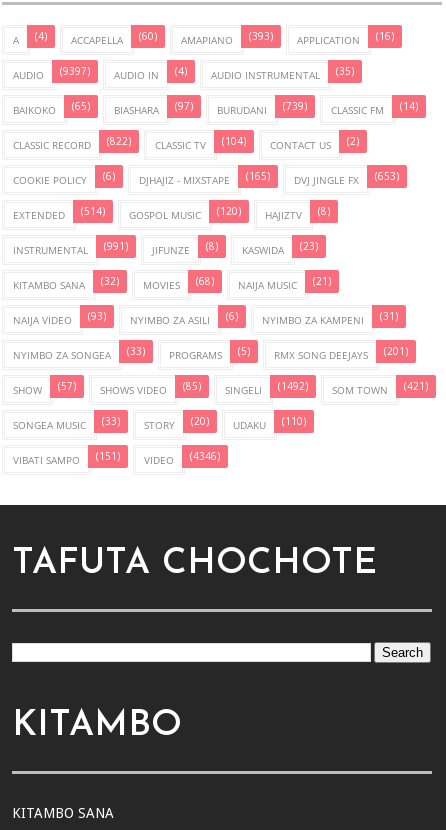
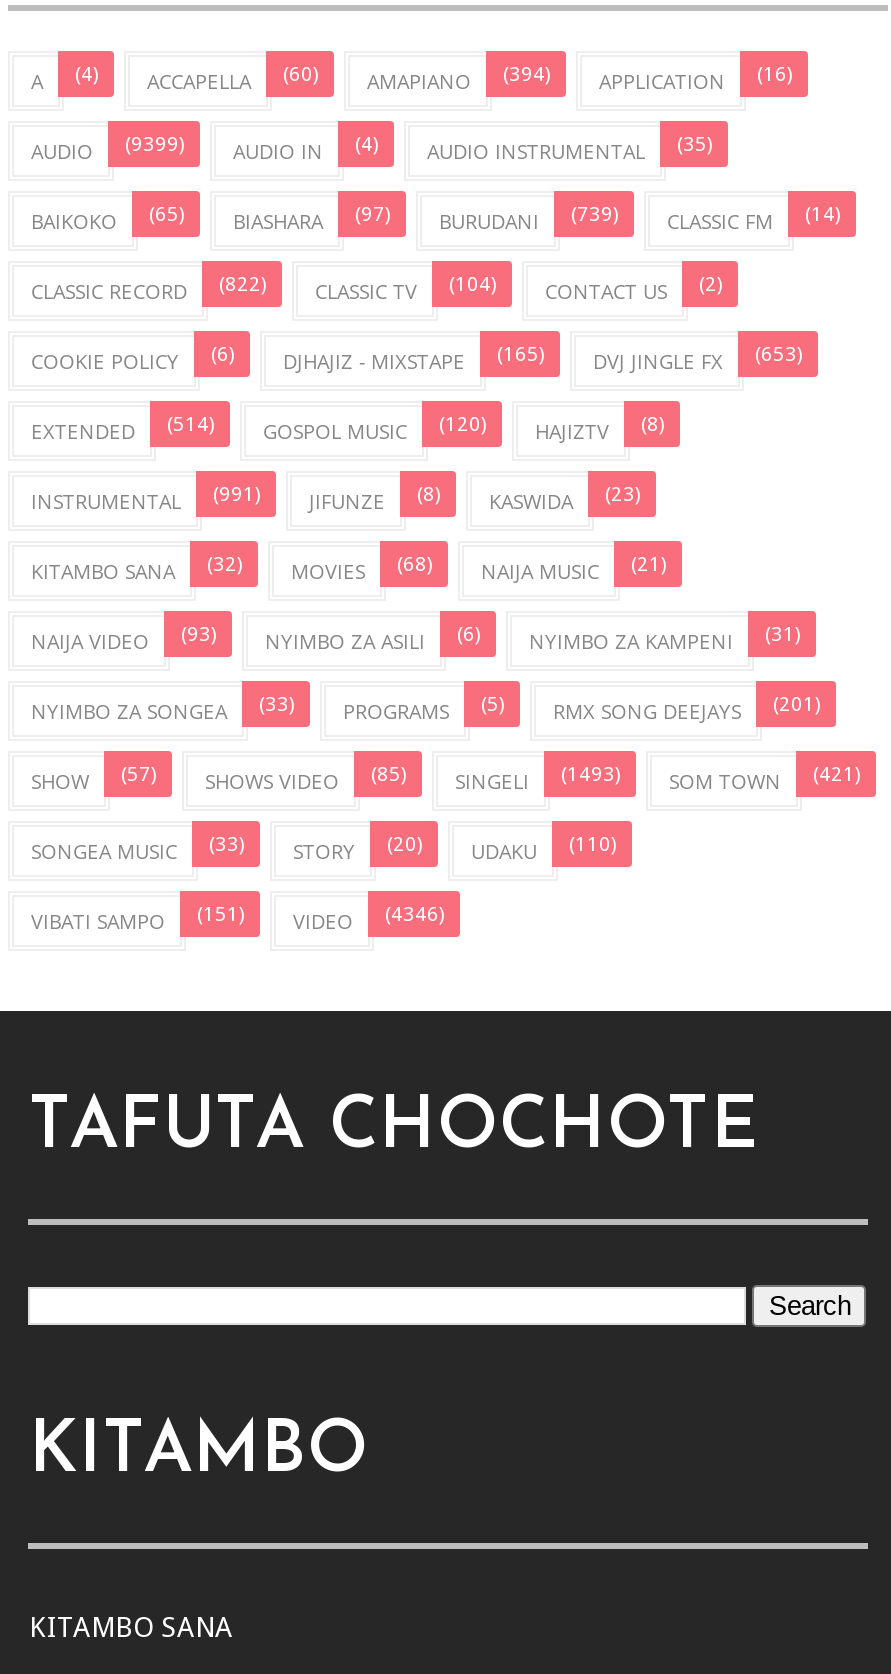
[181,31,273,47] AMAPIANO (393) -> [367,64,551,96] AMAPIANO (394)
[13,66,90,82] AUDIO (9397) -> [31,134,185,166] AUDIO (9399)
[225,381,308,397] SINGELI (1492) -> [455,764,621,796] SINGELI (1493)

